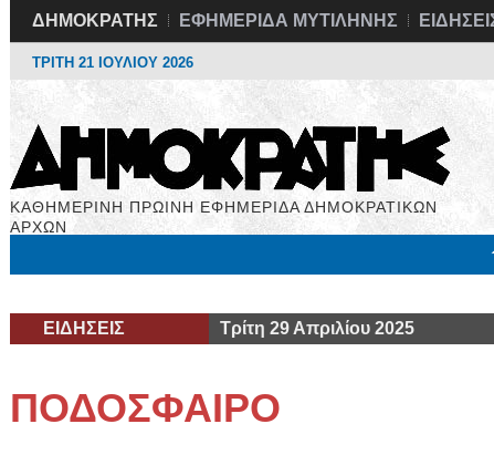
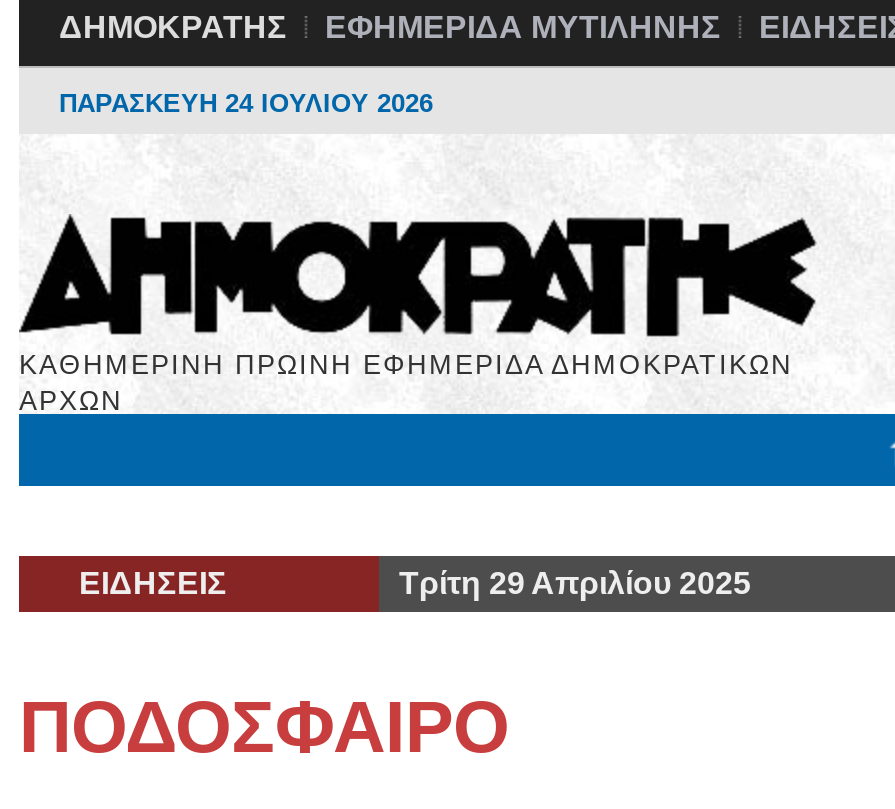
[32,54,193,71] ΤΡΙΤΗ 21 ΙΟΥΛΙΟΥ 2026 -> [59,88,433,118] ΠΑΡΑΣΚΕΥΗ 24 ΙΟΥΛΙΟΥ 2026

